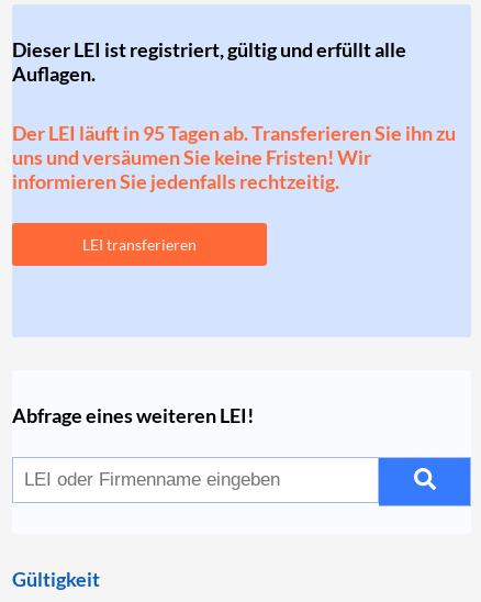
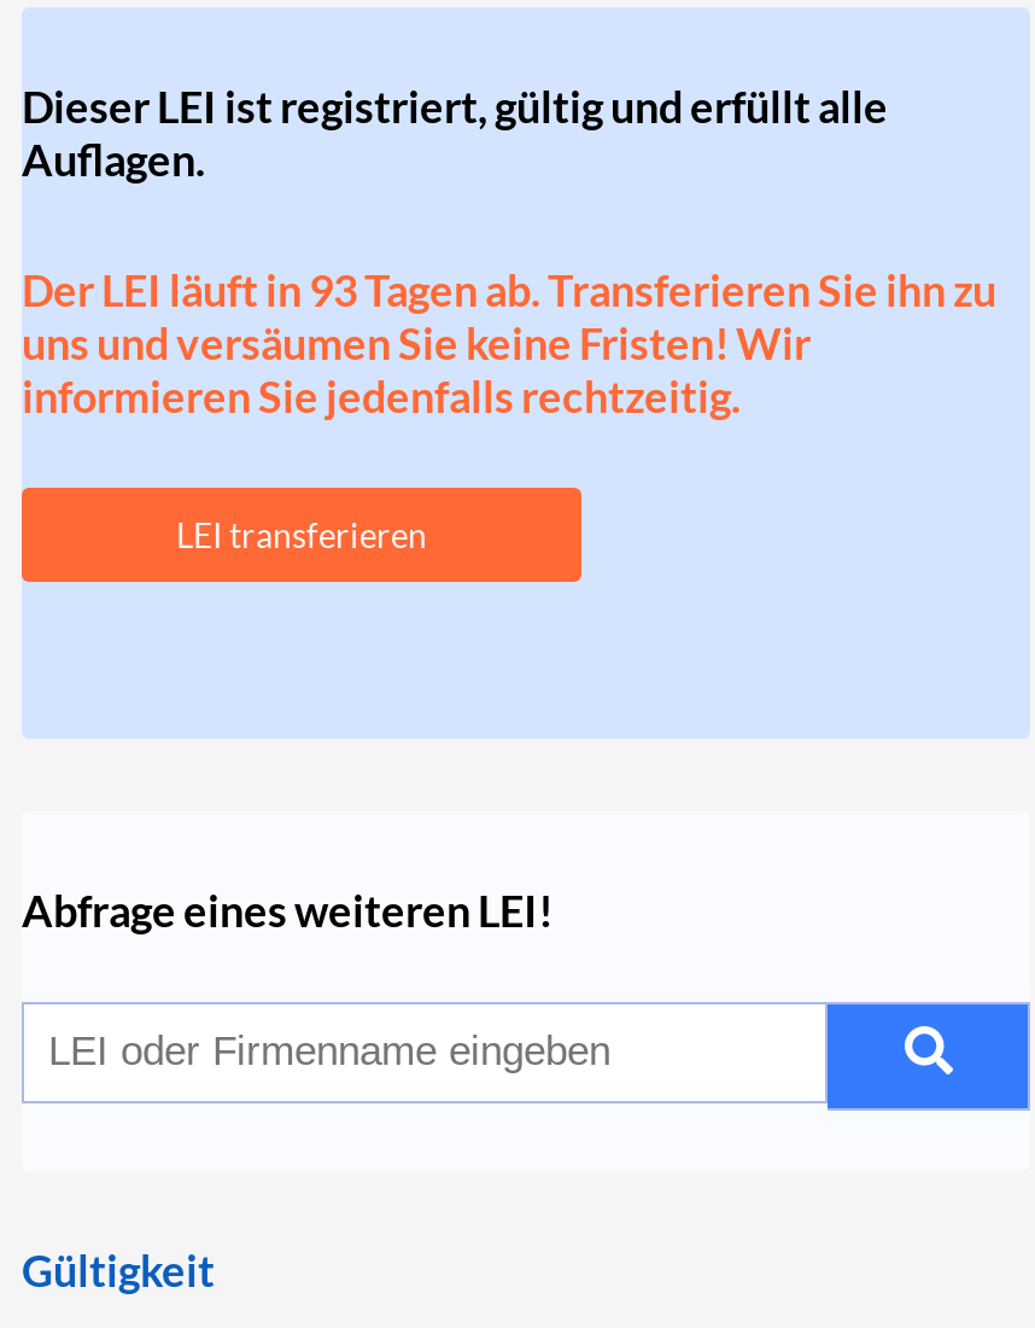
[12,121,456,145] Der LEI läuft in 95 Tagen ab. Transferieren Sie ihn zu -> [22,263,996,316] Der LEI läuft in 93 Tagen ab. Transferieren Sie ihn zu

